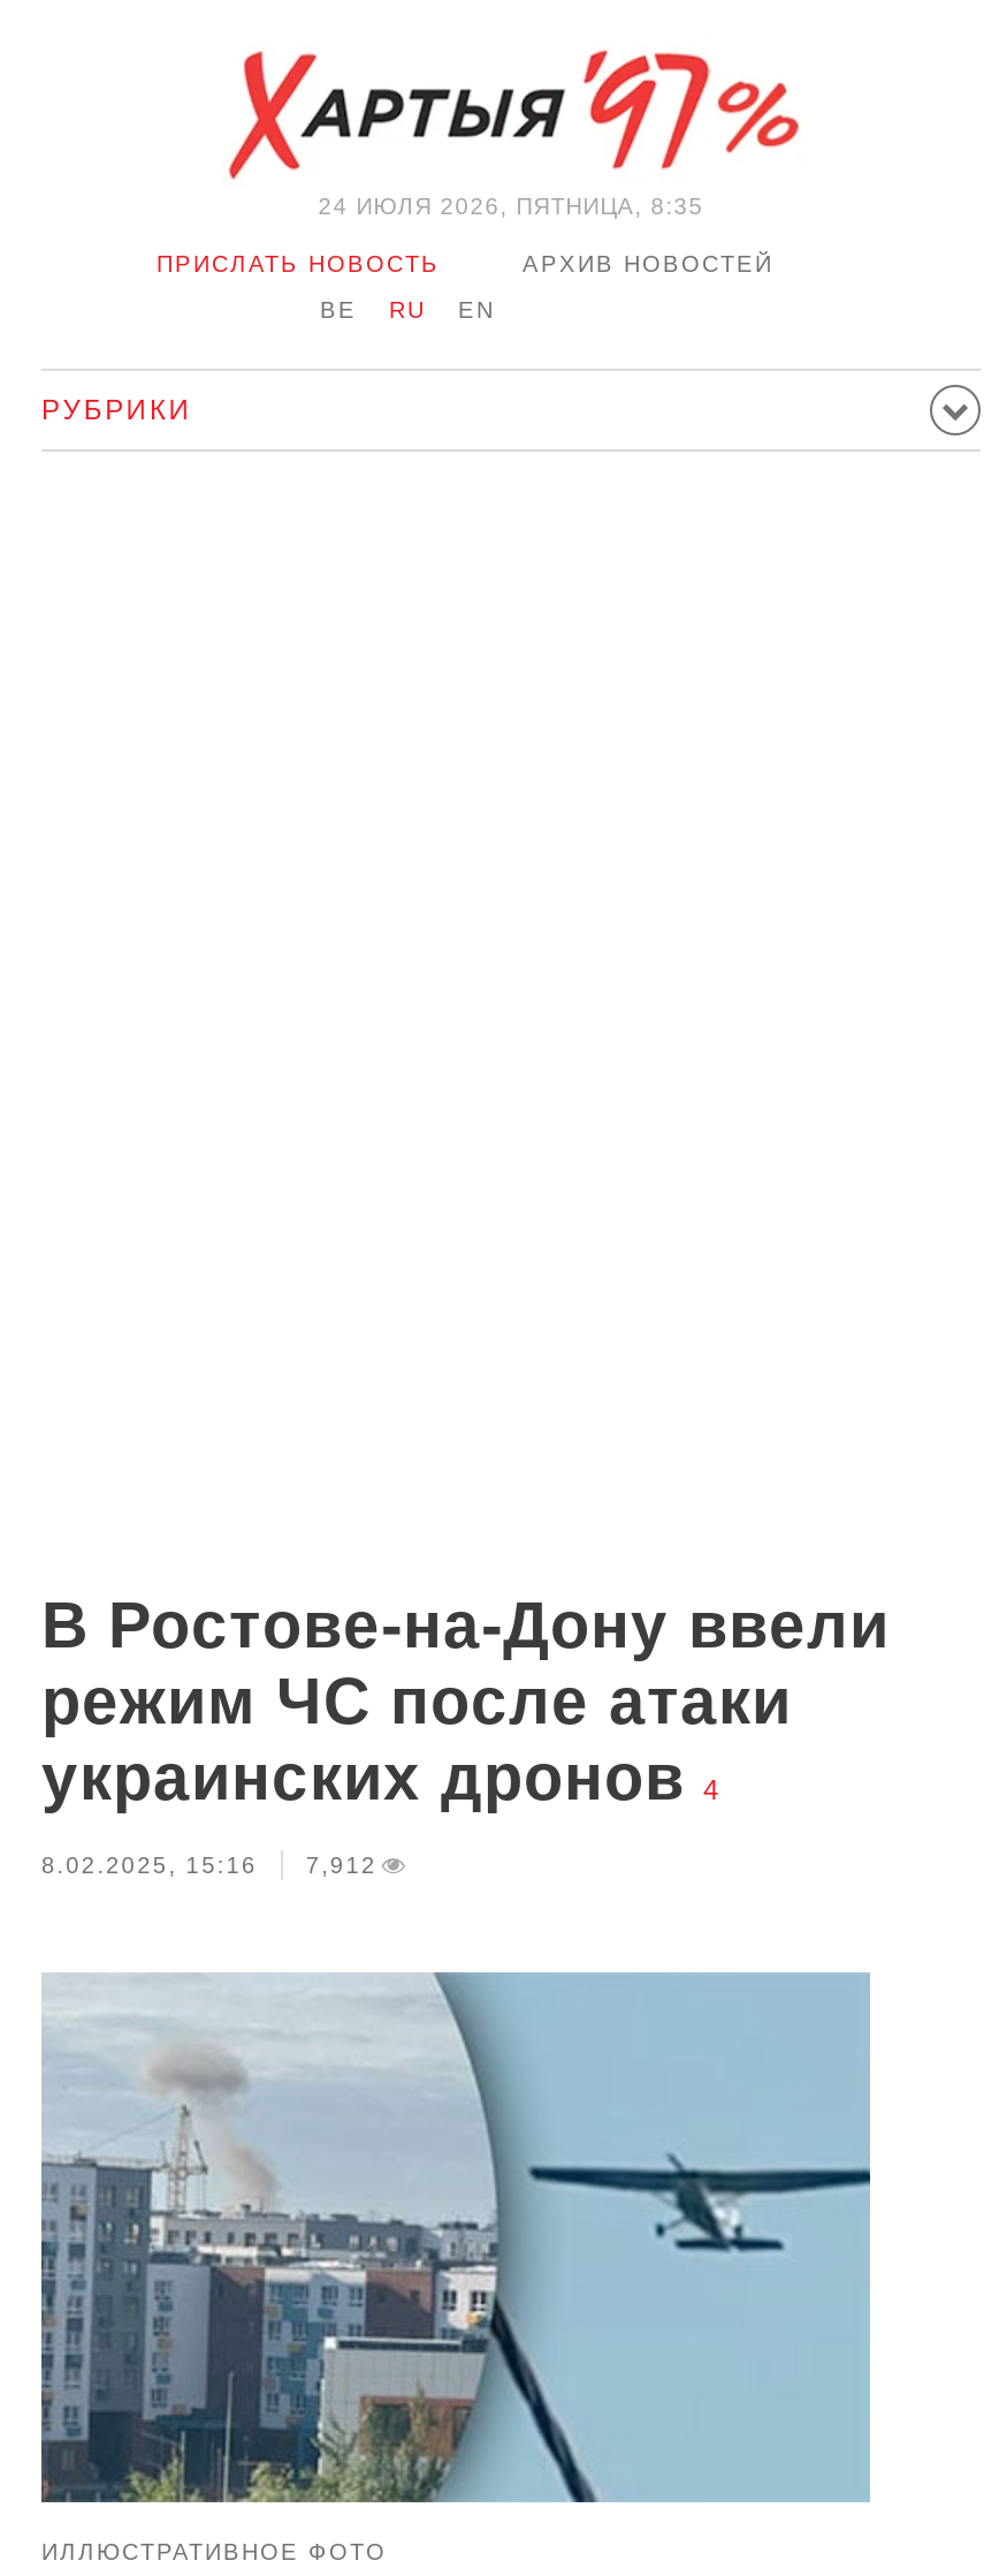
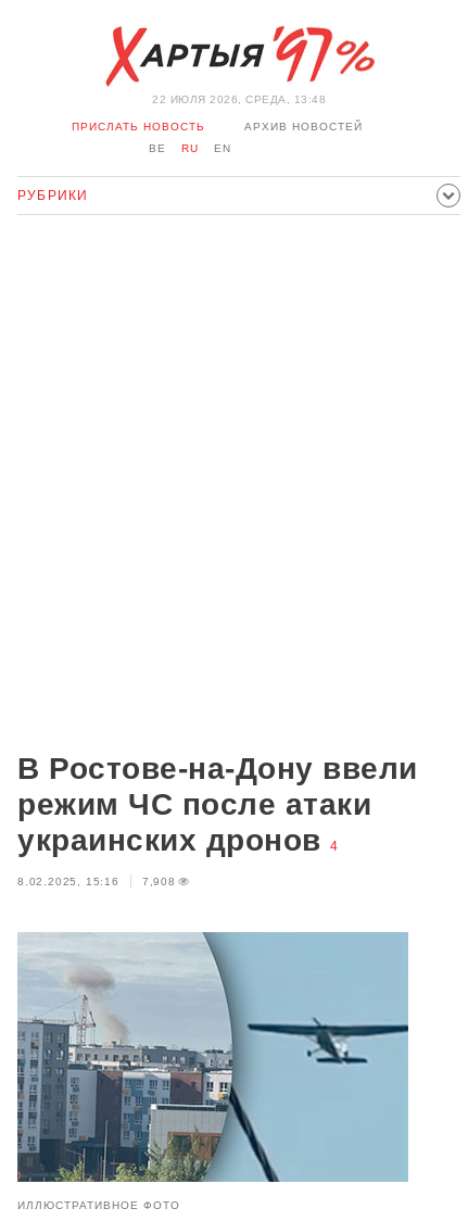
[318,194,704,219] 24 ИЮЛЯ 2026, ПЯТНИЦА, 8:35 -> [152,93,326,105] 22 ИЮЛЯ 2026, СРЕДА, 13:48
[41,1853,377,1878] 8.02.2025, 15:16 7,912 -> [17,876,176,888] 8.02.2025, 15:16 7,908

